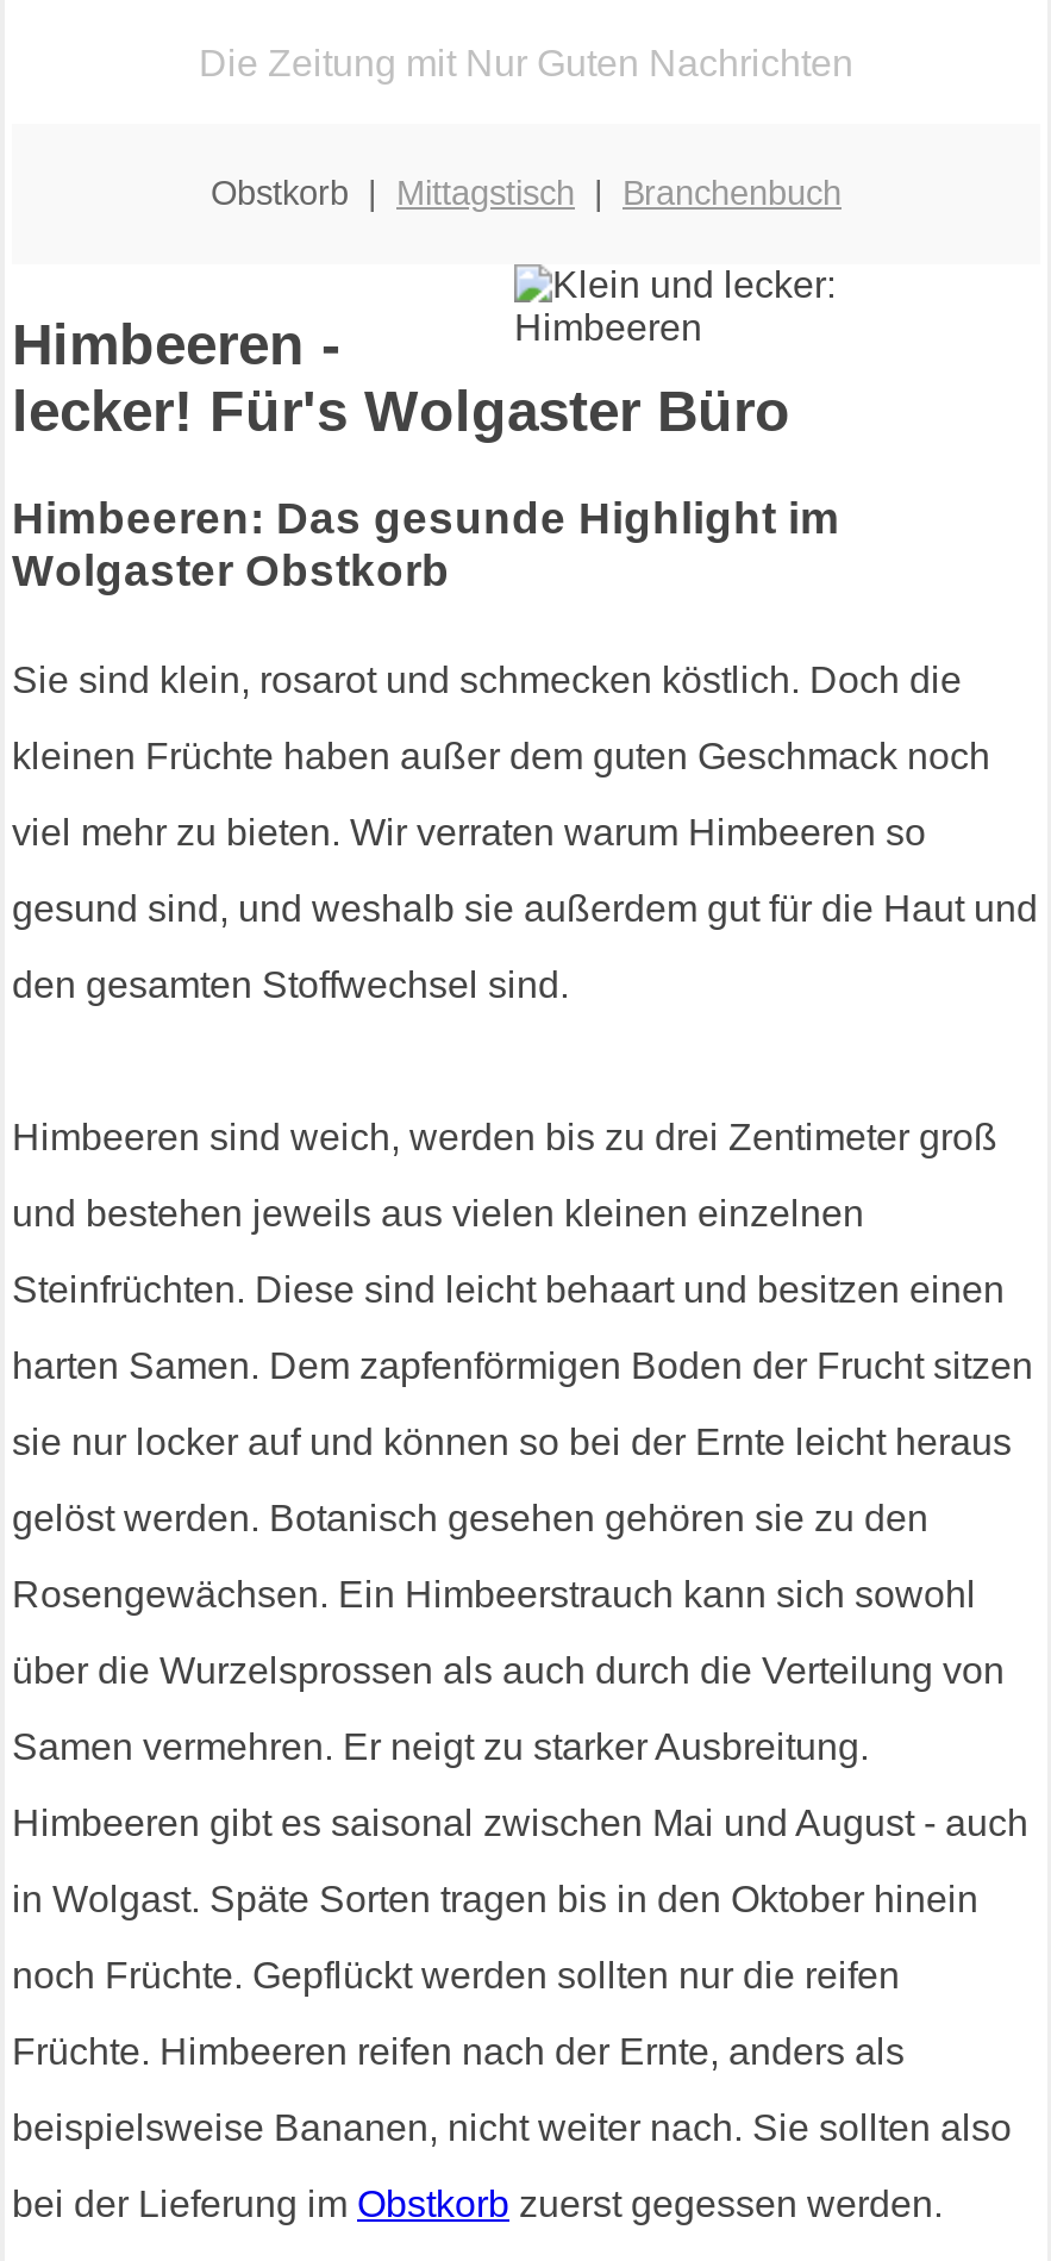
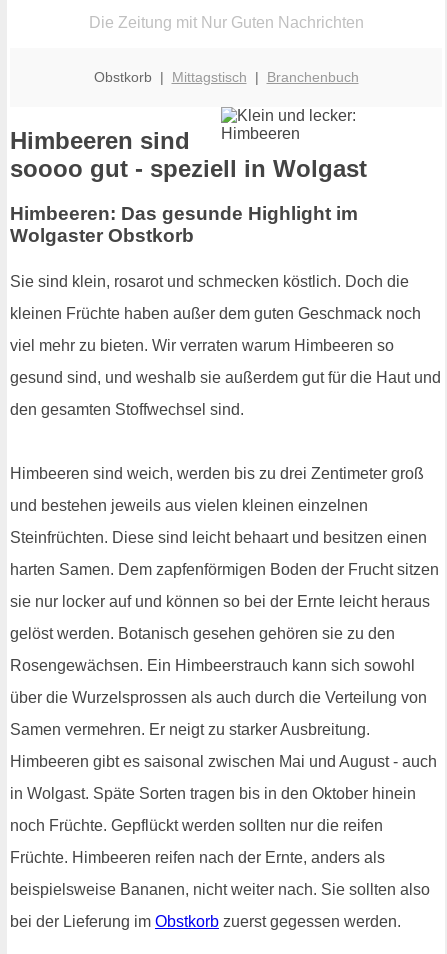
[12,313,790,444] Himbeeren - | lecker! Für's Wolgaster Büro -> [10,127,367,182] Himbeeren sind | soooo gut - speziell in Wolgast

